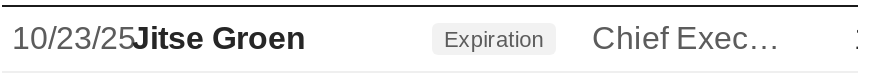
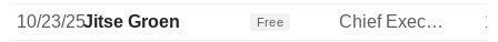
[444,27,544,51] Expiration -> [257,16,283,29] Free

